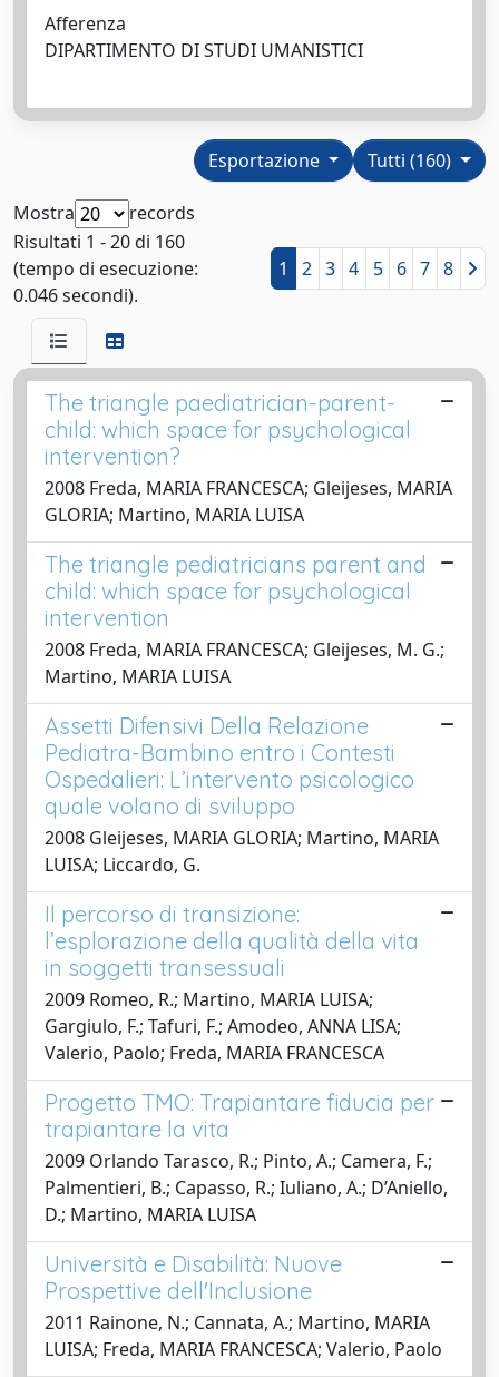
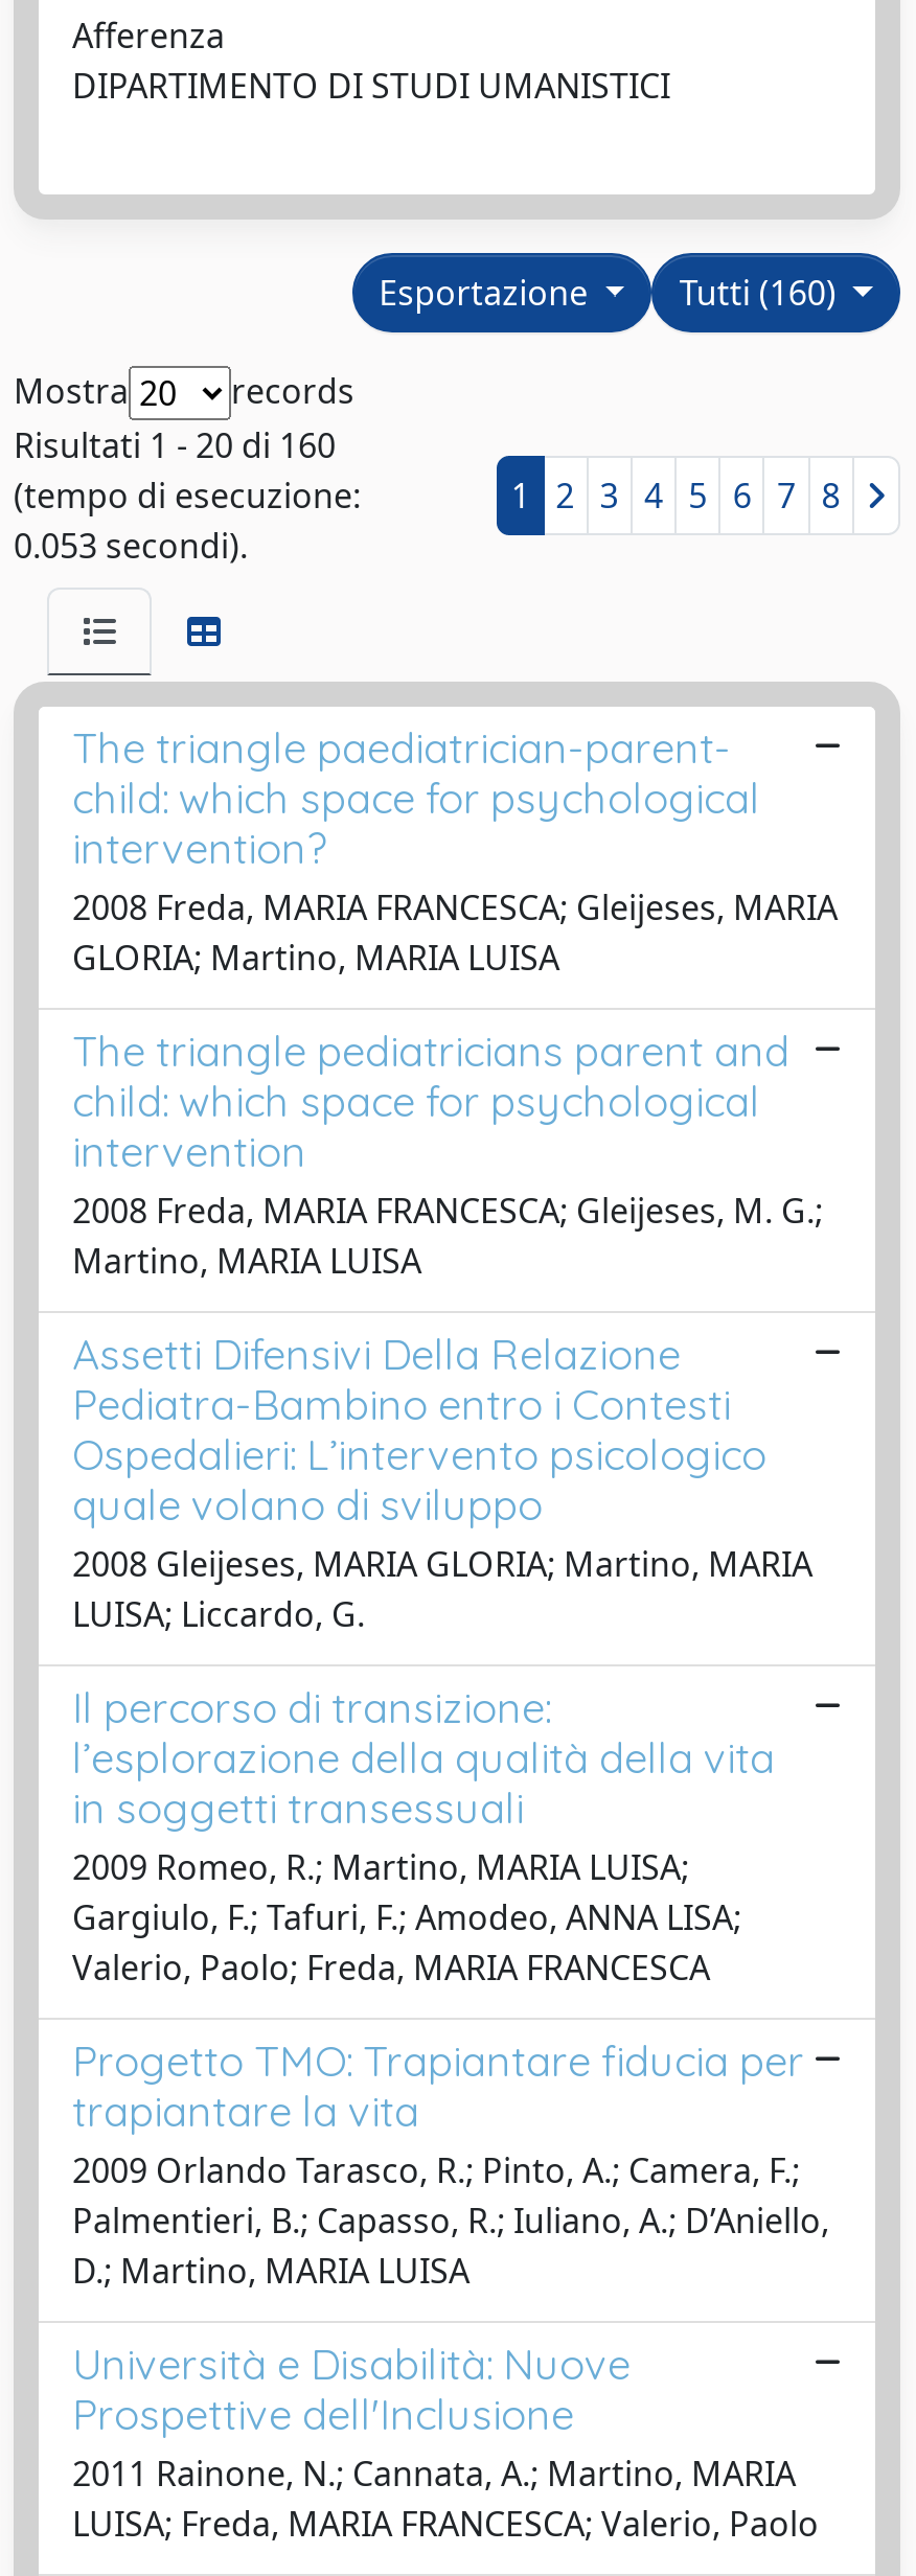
[13,283,138,307] 0.046 secondi). -> [14,522,248,568] 0.053 secondi).

